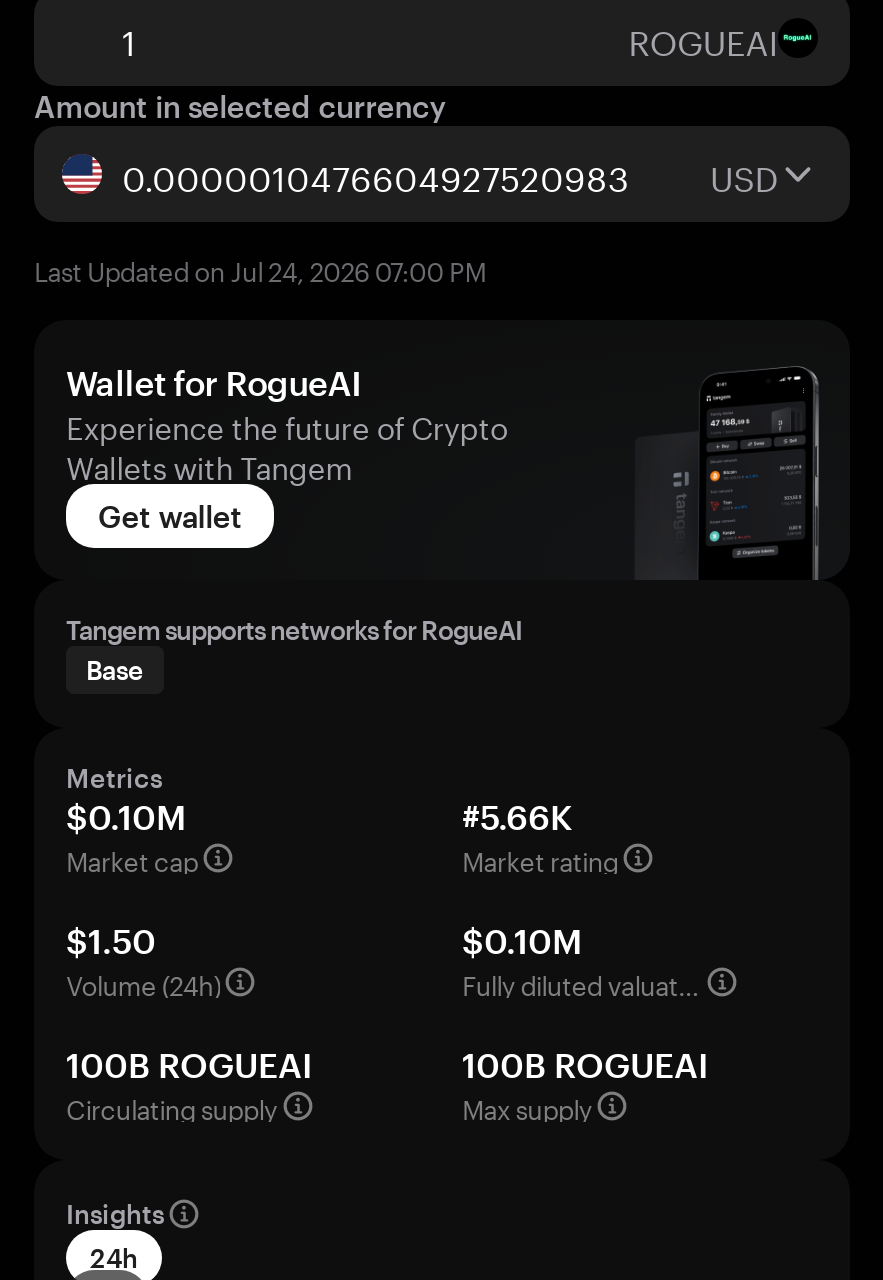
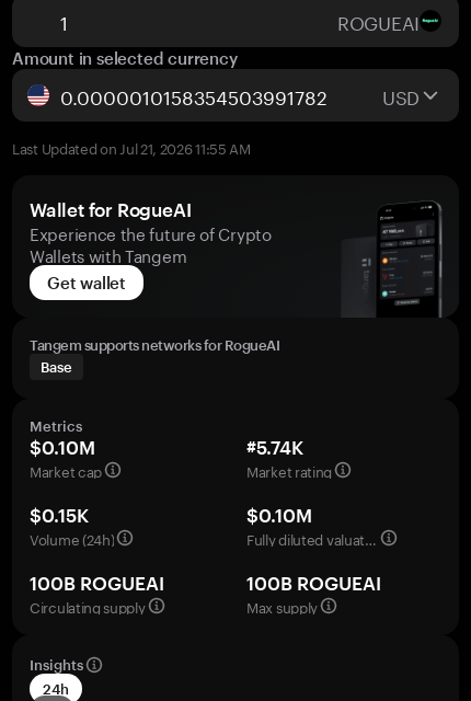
[34,248,486,288] Last Updated on Jul 24, 2026 07:00 PM -> [12,136,251,158] Last Updated on Jul 21, 2026 11:55 AM
[462,796,572,836] #5.66K -> [246,436,303,458] #5.74K
[66,920,156,960] $1.50 -> [30,504,89,526] $0.15K

